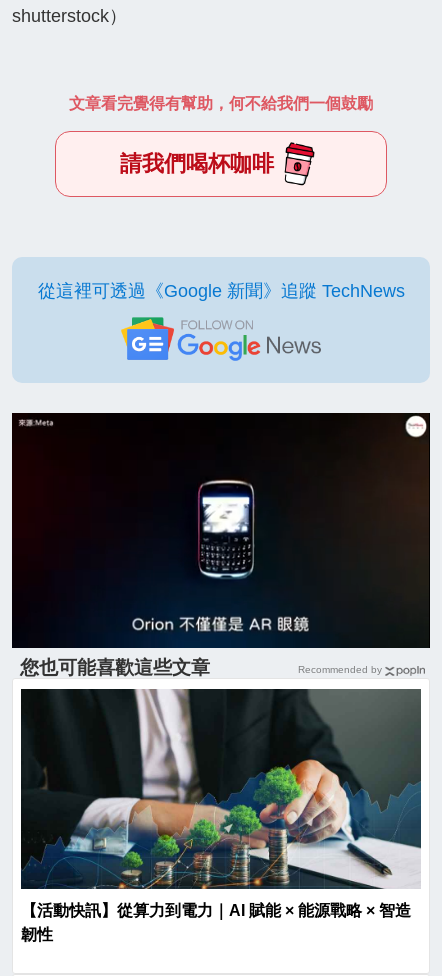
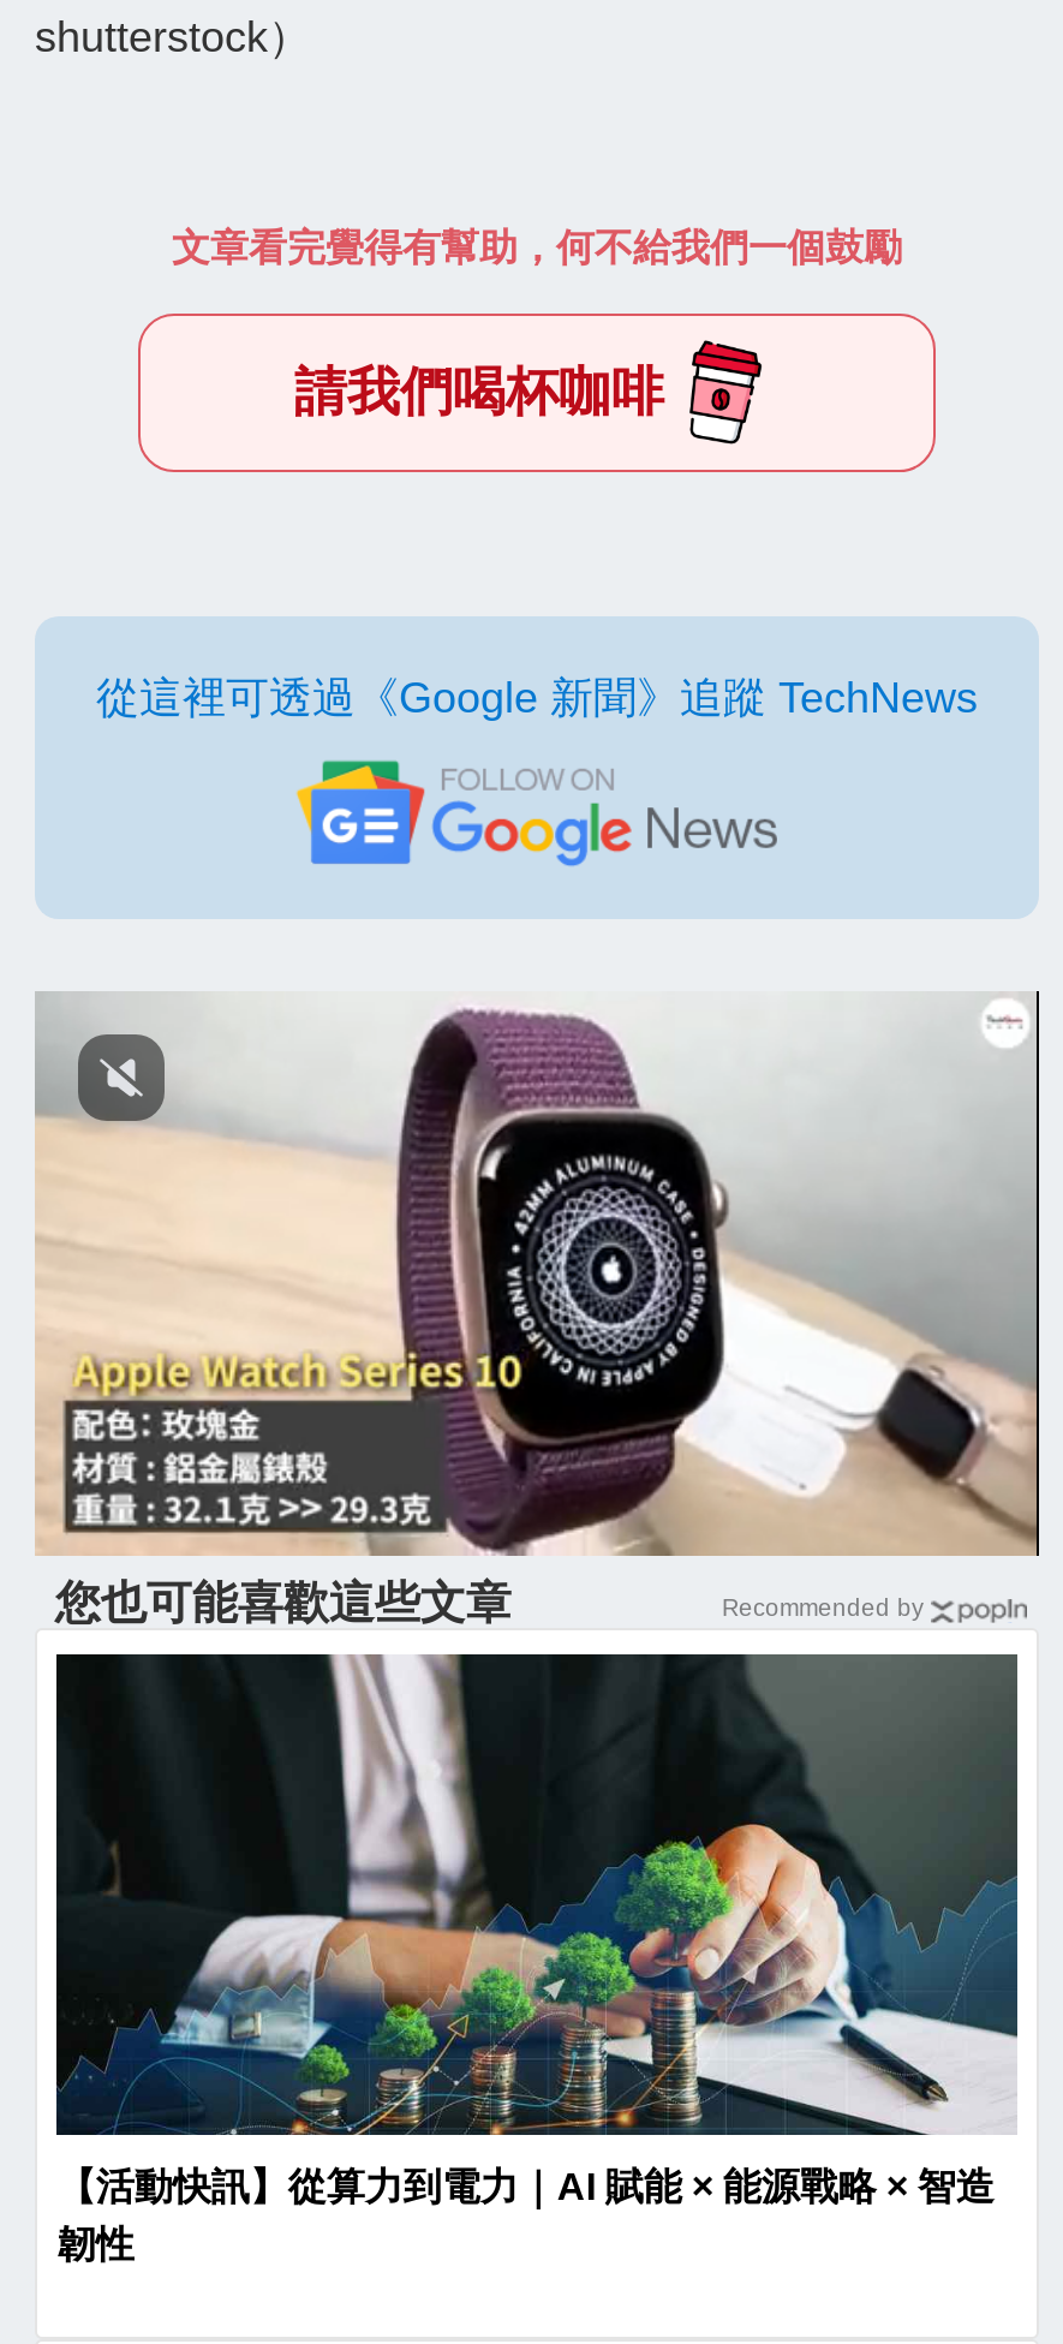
[11,412,430,649] [image] -> [35,991,1039,1558] [image]

